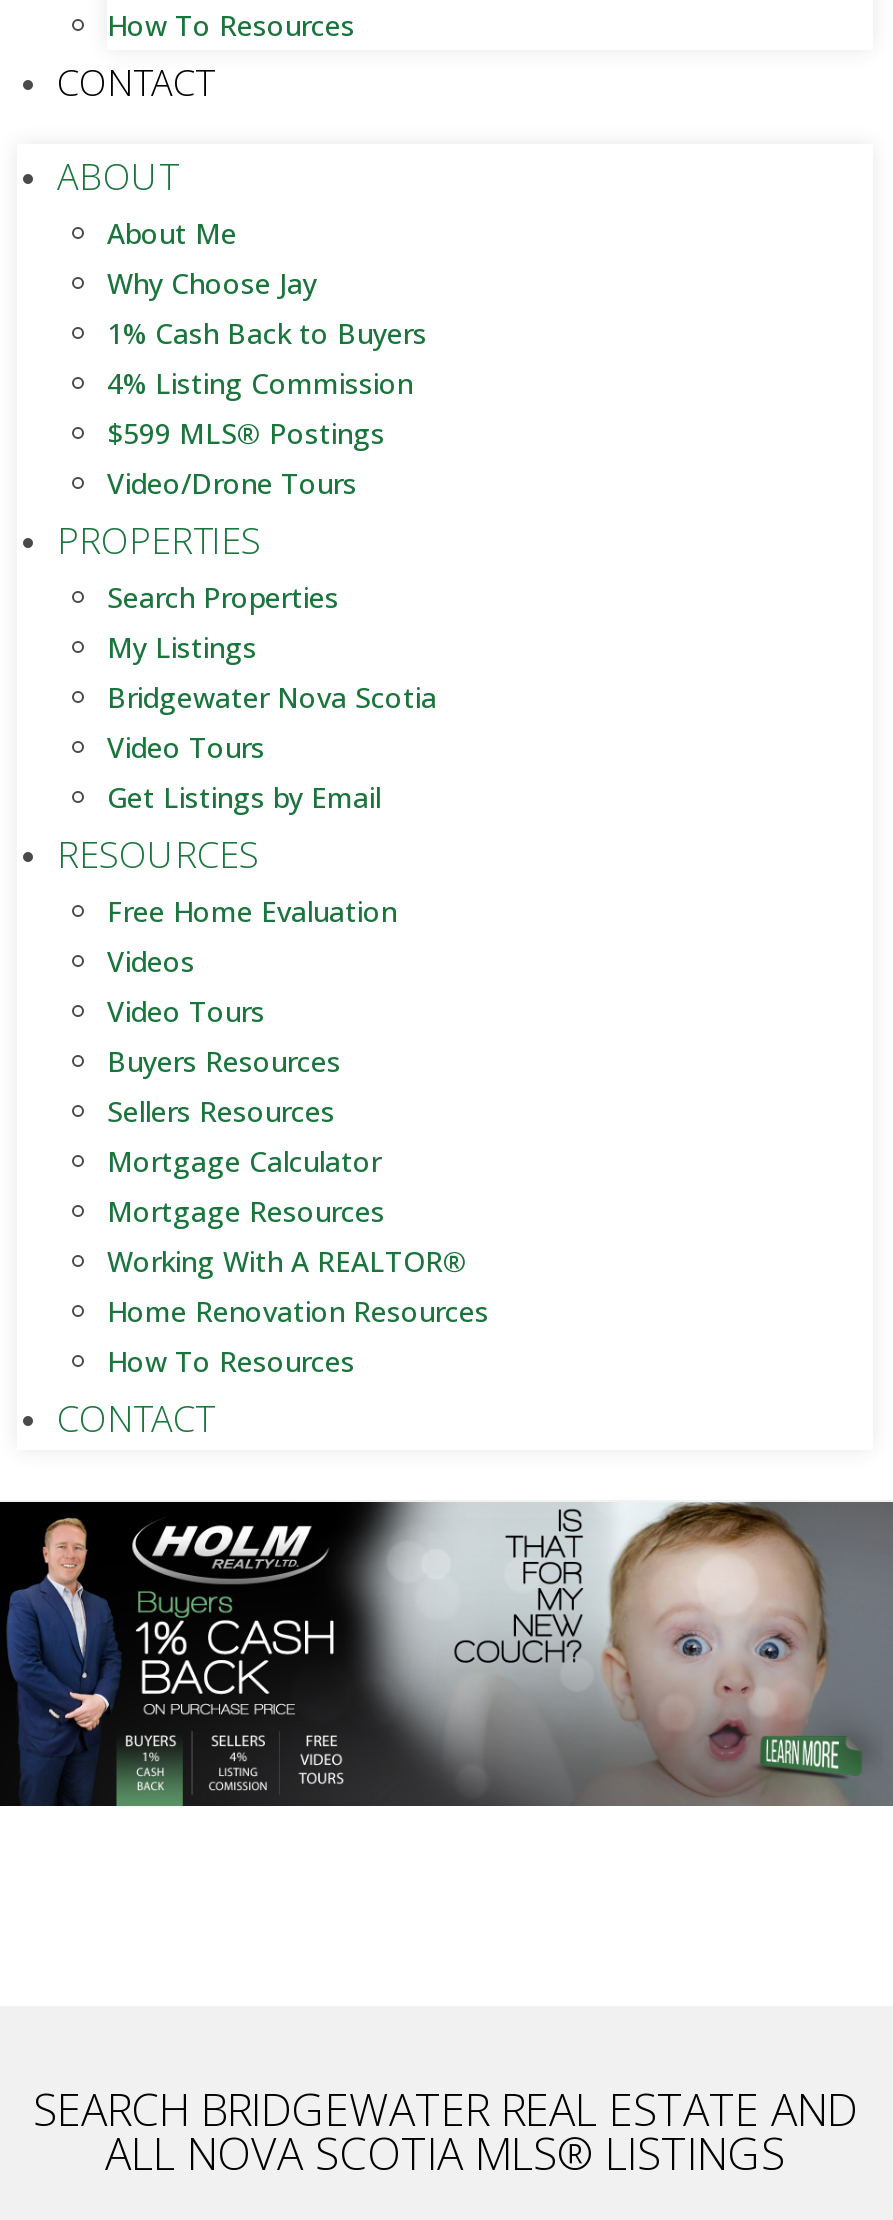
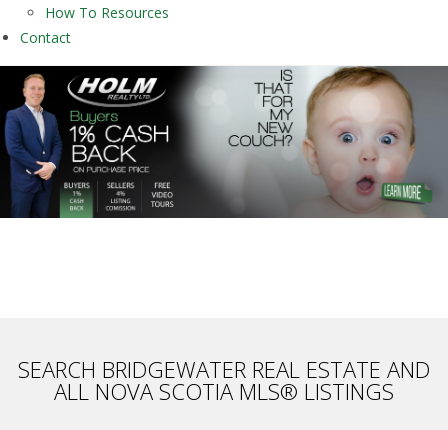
[57,58,489,1442] CONTACT | ABOUT | About Me | Why Choose Jay | 1% Cash Back to Buyers | 4% Listing Commission | $599 MLS® Postings | Video/Drone Tours | PROPERTIES | Search Properties | My Listings | Bridgewater Nova Scotia | Video Tours | Get Listings by Email | RESOURCES | Free Home Evaluation | Videos | Video Tours | Buyers Resources | Sellers Resources | Mortgage Calculator | Mortgage Resources | Working With A REALTOR® | Home Renovation Resources | How To Resources | CONTACT -> [20,28,71,47] Contact

